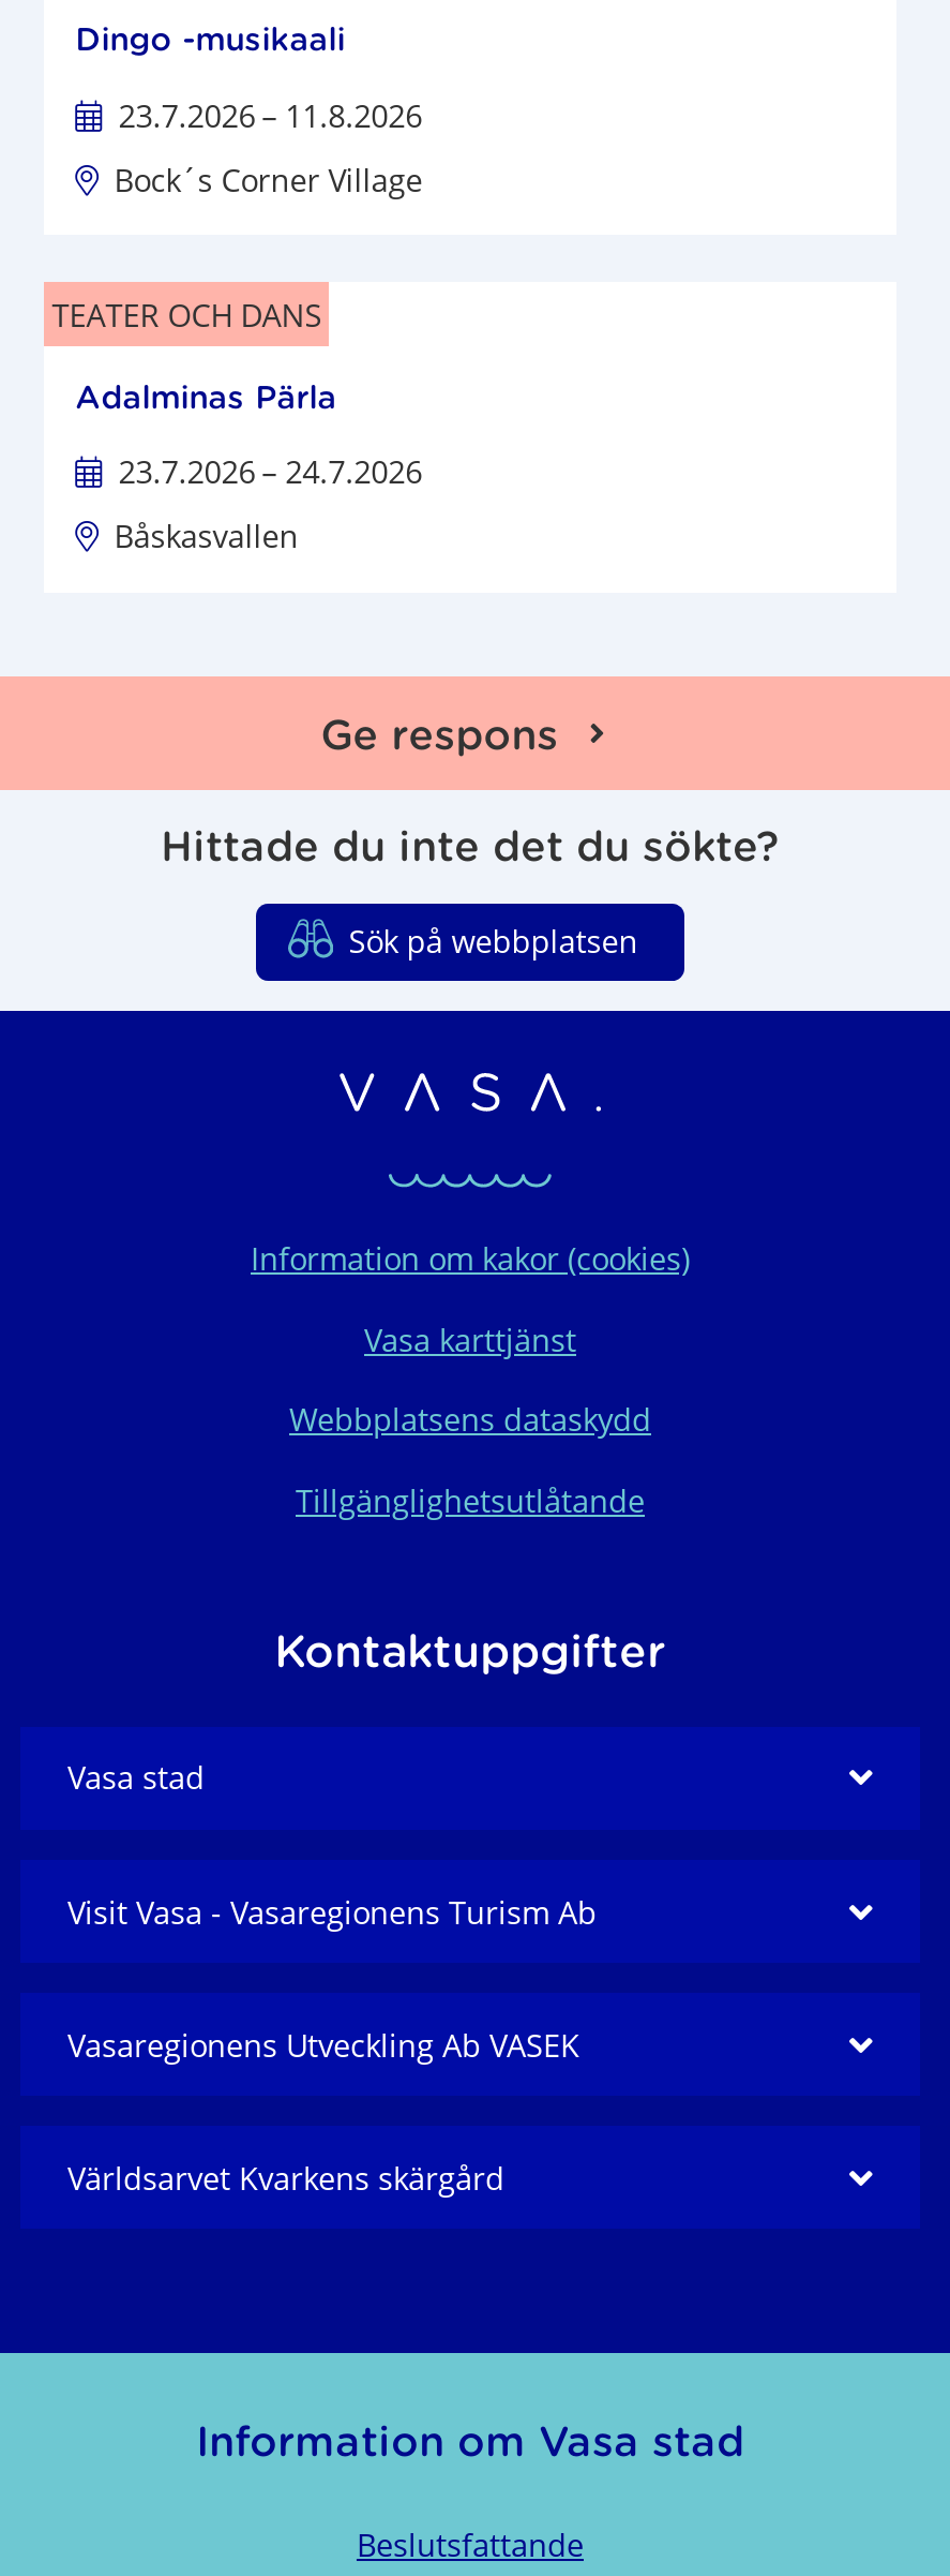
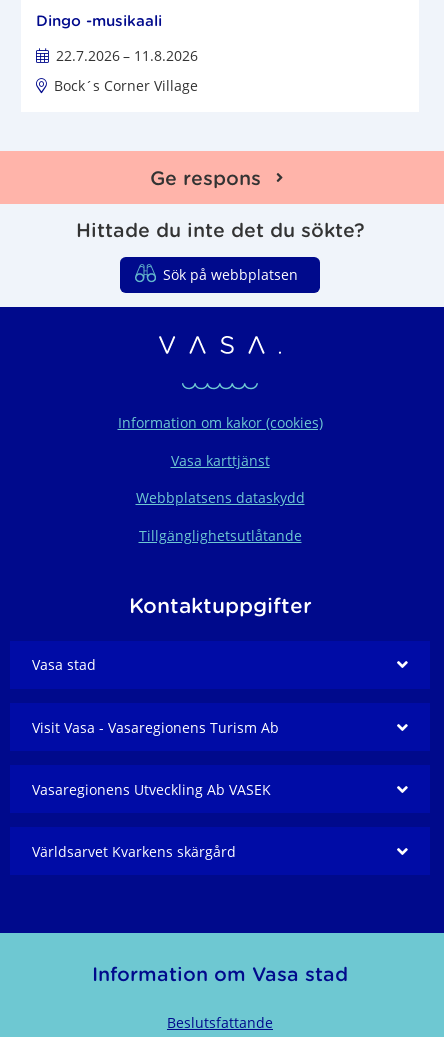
[118,95,422,136] 23.7.2026 – 11.8.2026 -> [56,46,198,65] 22.7.2026 – 11.8.2026
[52,294,422,557] TEATER OCH DANS | Adalminas Pärla | 23.7.2026 – 24.7.2026 | Båskasvallen -> none

